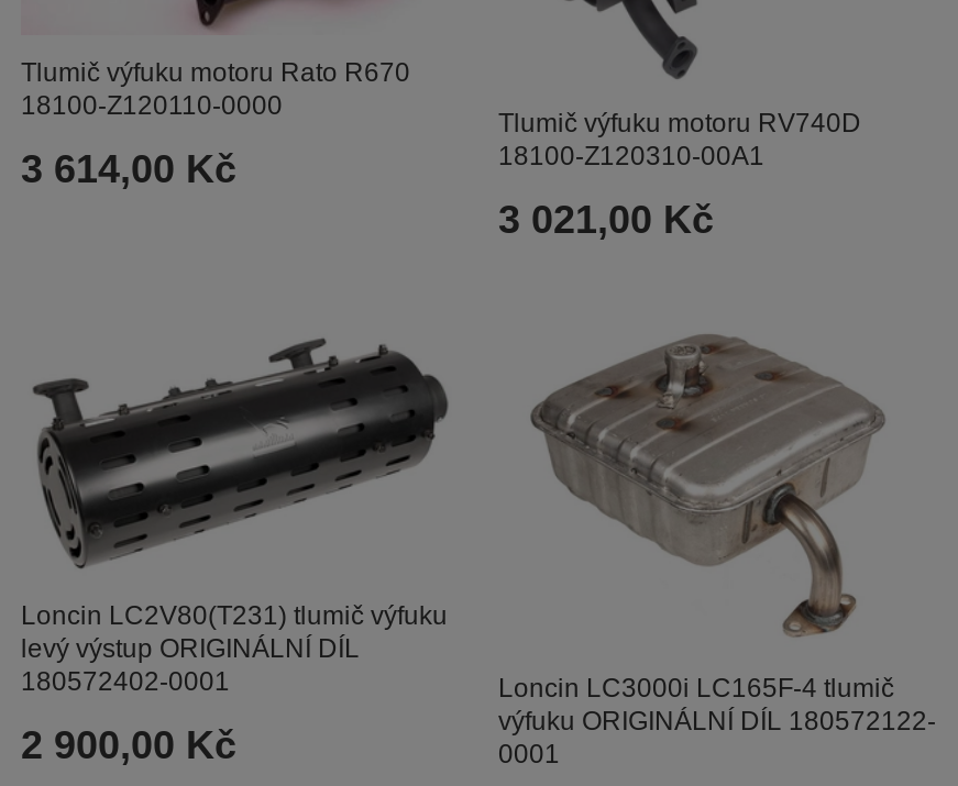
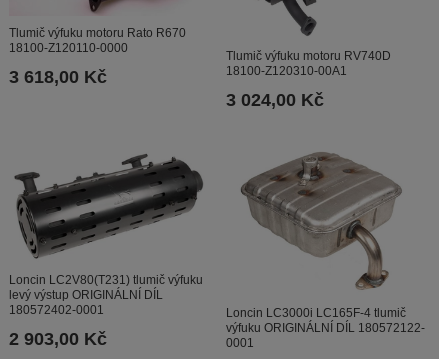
[21,147,236,191] 3 614,00 Kč -> [9,67,107,87] 3 618,00 Kč
[498,198,714,242] 3 021,00 Kč -> [226,90,324,110] 3 024,00 Kč
[21,722,236,766] 2 900,00 Kč -> [9,329,107,349] 2 903,00 Kč

